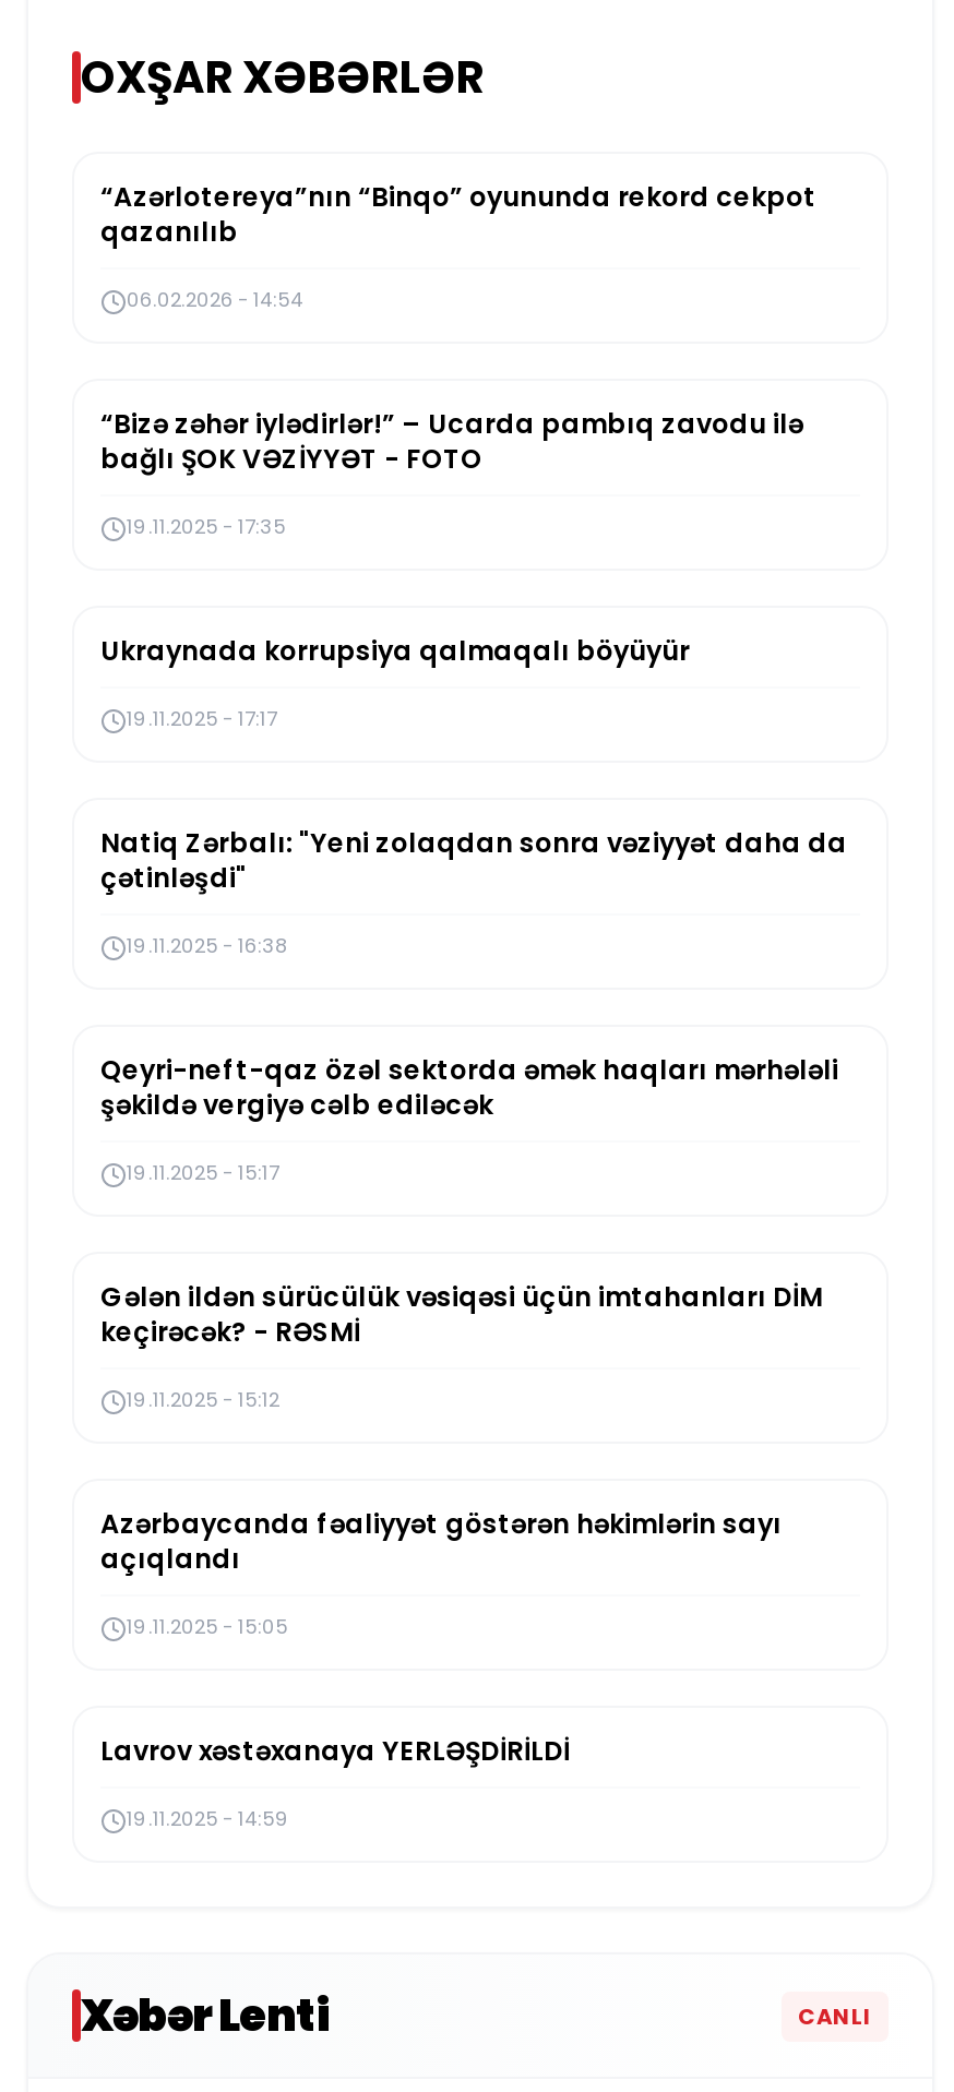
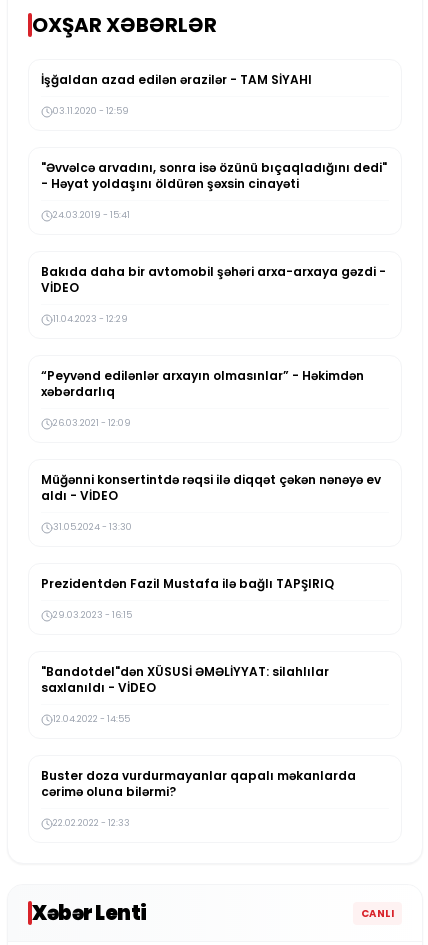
[100,178,816,250] “Azərlotereya”nın “Binqo” oyununda rekord cekpot | qazanılıb -> [41,71,312,88] İşğaldan azad edilən ərazilər - TAM SİYAHI
[127,287,303,313] 06.02.2026 - 14:54 -> [53,105,129,117] 03.11.2020 - 12:59
[100,405,803,477] “Bizə zəhər iylədirlər!” – Ucarda pambıq zavodu ilə | bağlı ŞOK VƏZİYYƏT - FOTO -> [41,159,387,192] "Əvvəlcə arvadını, sonra isə özünü bıçaqladığını dedi" | - Həyat yoldaşını öldürən şəxsin cinayəti
[127,514,286,540] 19.11.2025 - 17:35 -> [53,209,130,221] 24.03.2019 - 15:41
[100,632,690,669] Ukraynada korrupsiya qalmaqalı böyüyür -> [41,263,386,296] Bakıda daha bir avtomobil şəhəri arxa-arxaya gəzdi - | VİDEO
[127,706,277,732] 19.11.2025 - 17:17 -> [53,313,128,325] 11.04.2023 - 12:29
[100,824,847,896] Natiq Zərbalı: "Yeni zolaqdan sonra vəziyyət daha da | çətinləşdi" -> [41,367,364,400] “Peyvənd edilənlər arxayın olmasınlar” - Həkimdən | xəbərdarlıq
[127,933,286,959] 19.11.2025 - 16:38 -> [53,417,131,429] 26.03.2021 - 12:09
[100,1051,838,1123] Qeyri-neft-qaz özəl sektorda əmək haqları mərhələli | şəkildə vergiyə cəlb ediləcək -> [41,471,381,504] Müğənni konsertintdə rəqsi ilə diqqət çəkən nənəyə ev | aldı - VİDEO
[127,1160,279,1186] 19.11.2025 - 15:17 -> [53,521,132,533] 31.05.2024 - 13:30
[100,1278,823,1350] Gələn ildən sürücülük vəsiqəsi üçün imtahanları DİM | keçirəcək? - RƏSMİ -> [41,575,334,592] Prezidentdən Fazil Mustafa ilə bağlı TAPŞIRIQ
[127,1387,279,1413] 19.11.2025 - 15:12 -> [53,609,132,621] 29.03.2023 - 16:15
[100,1505,782,1577] Azərbaycanda fəaliyyət göstərən həkimlərin sayı | açıqlandı -> [41,663,329,696] "Bandotdel"dən XÜSUSİ ƏMƏLİYYAT: silahlılar | saxlanıldı - VİDEO
[127,1614,288,1640] 19.11.2025 - 15:05 -> [53,713,130,725] 12.04.2022 - 14:55
[100,1732,570,1769] Lavrov xəstəxanaya YERLƏŞDİRİLDİ -> [41,767,356,800] Buster doza vurdurmayanlar qapalı məkanlarda | cərimə oluna bilərmi?
[127,1806,290,1832] 19.11.2025 - 14:59 -> [53,817,130,829] 22.02.2022 - 12:33

